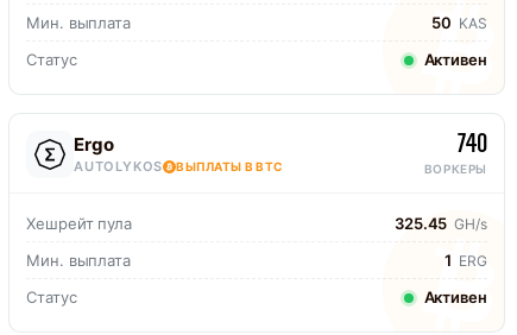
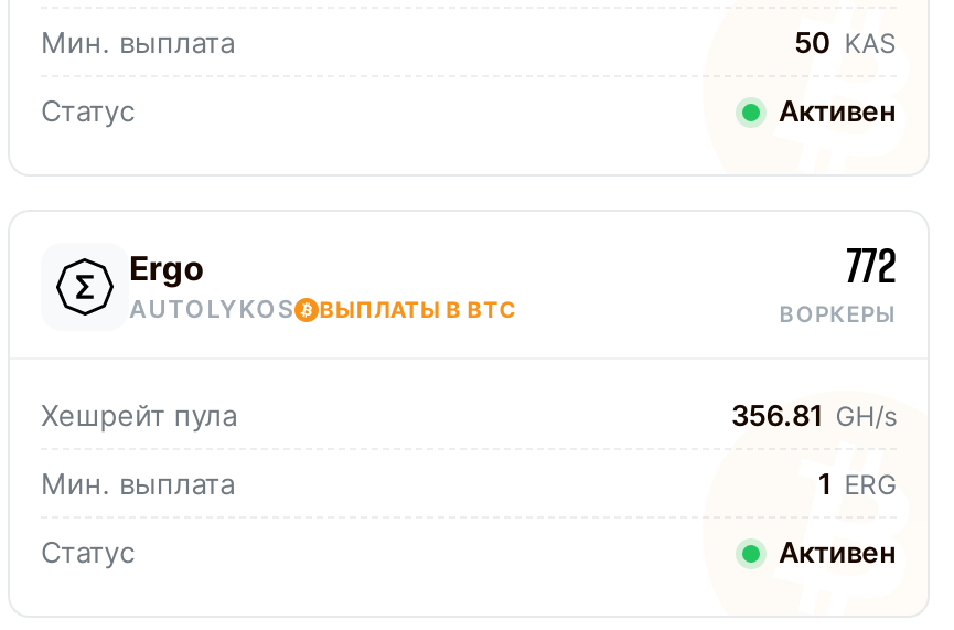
[458,132,487,158] 740 -> [846,245,897,293] 772
[394,214,487,233] 325.45 GH/s -> [731,397,897,433] 356.81 GH/s

